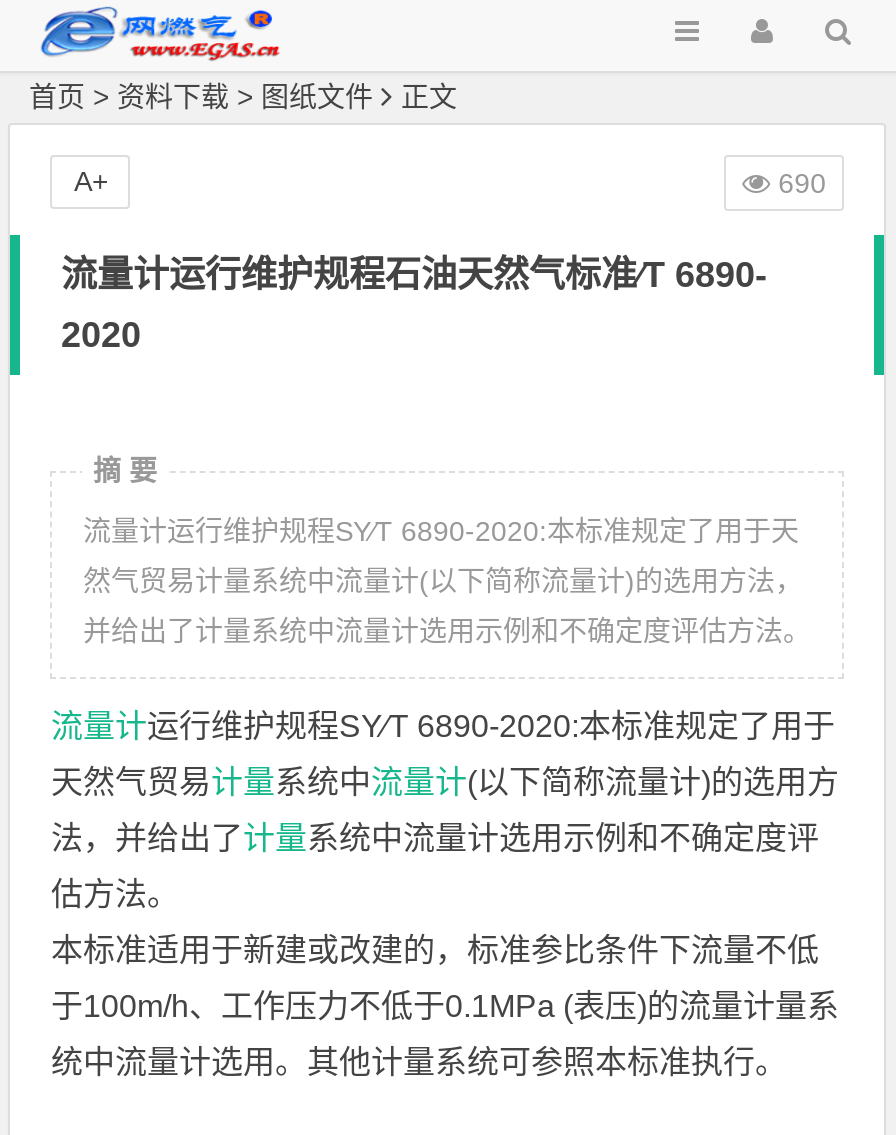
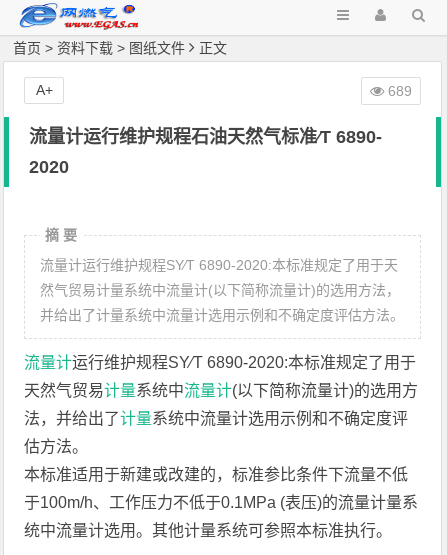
[778,167,826,199] 690 -> [388,83,412,99] 689

